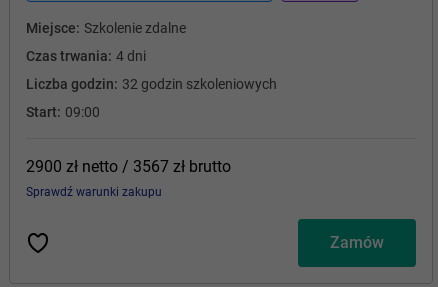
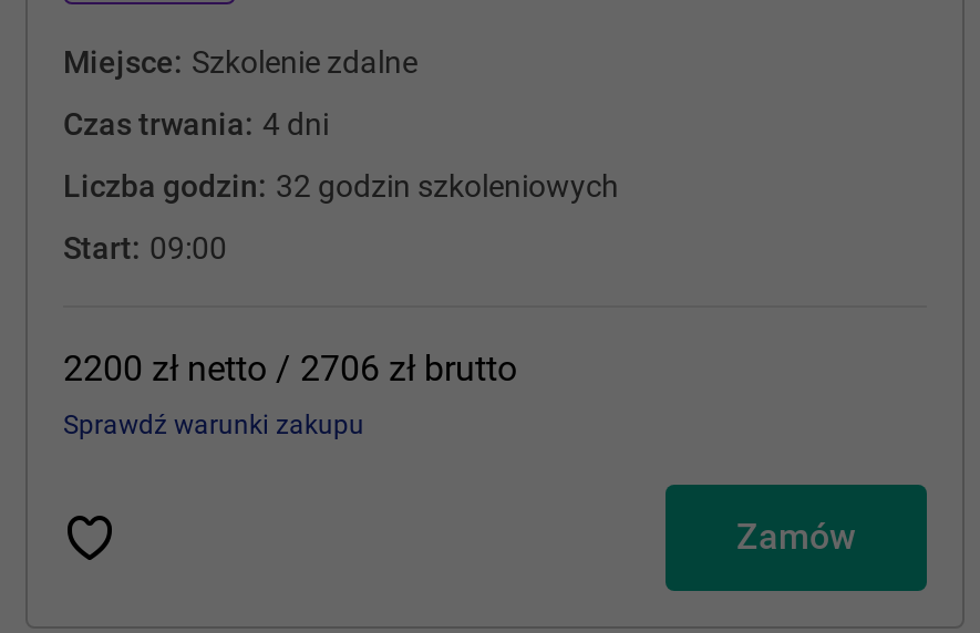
[26,157,231,176] 2900 zł netto / 3567 zł brutto -> [63,347,517,390] 2200 zł netto / 2706 zł brutto

